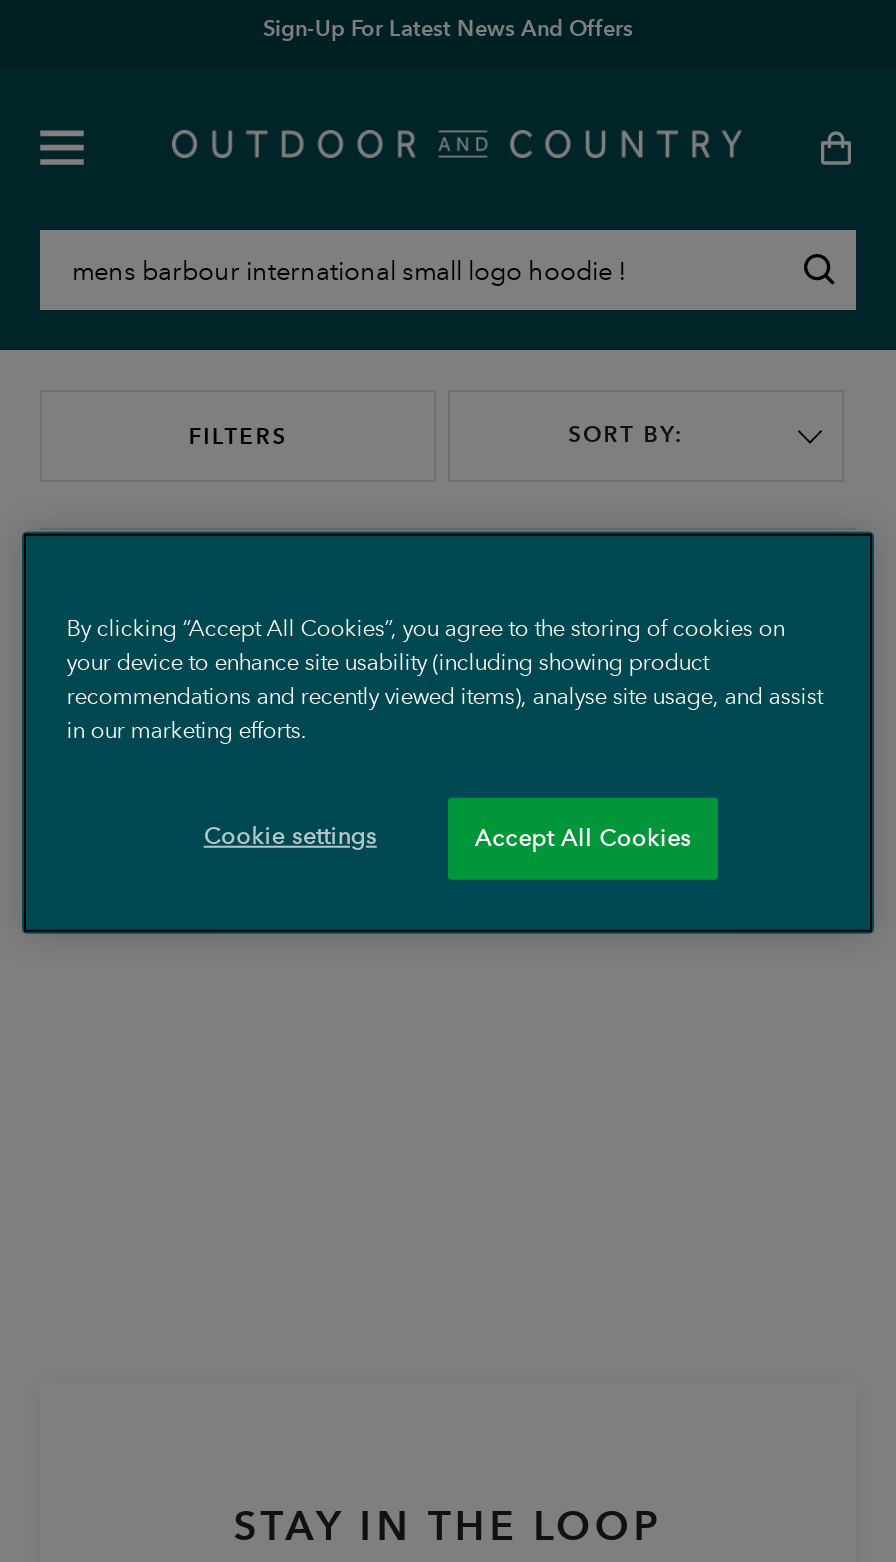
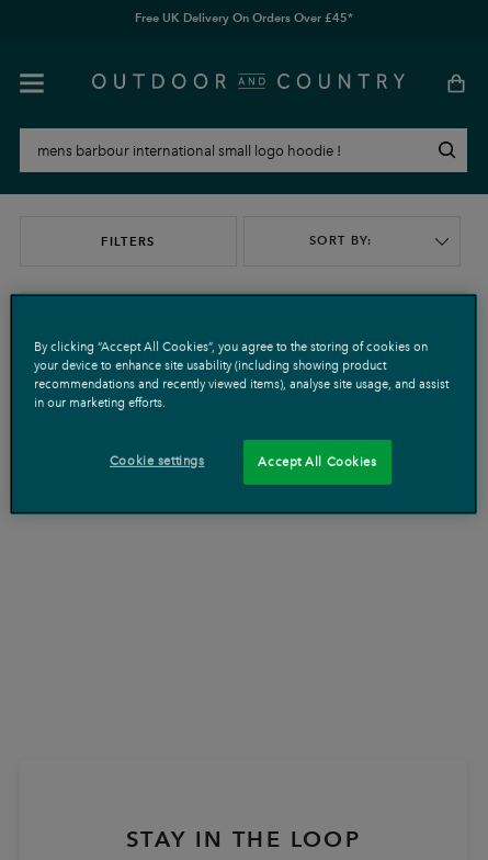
[263,14,633,42] Sign-Up For Latest News And Offers -> [134,10,353,25] Free UK Delivery On Orders Over £45*

